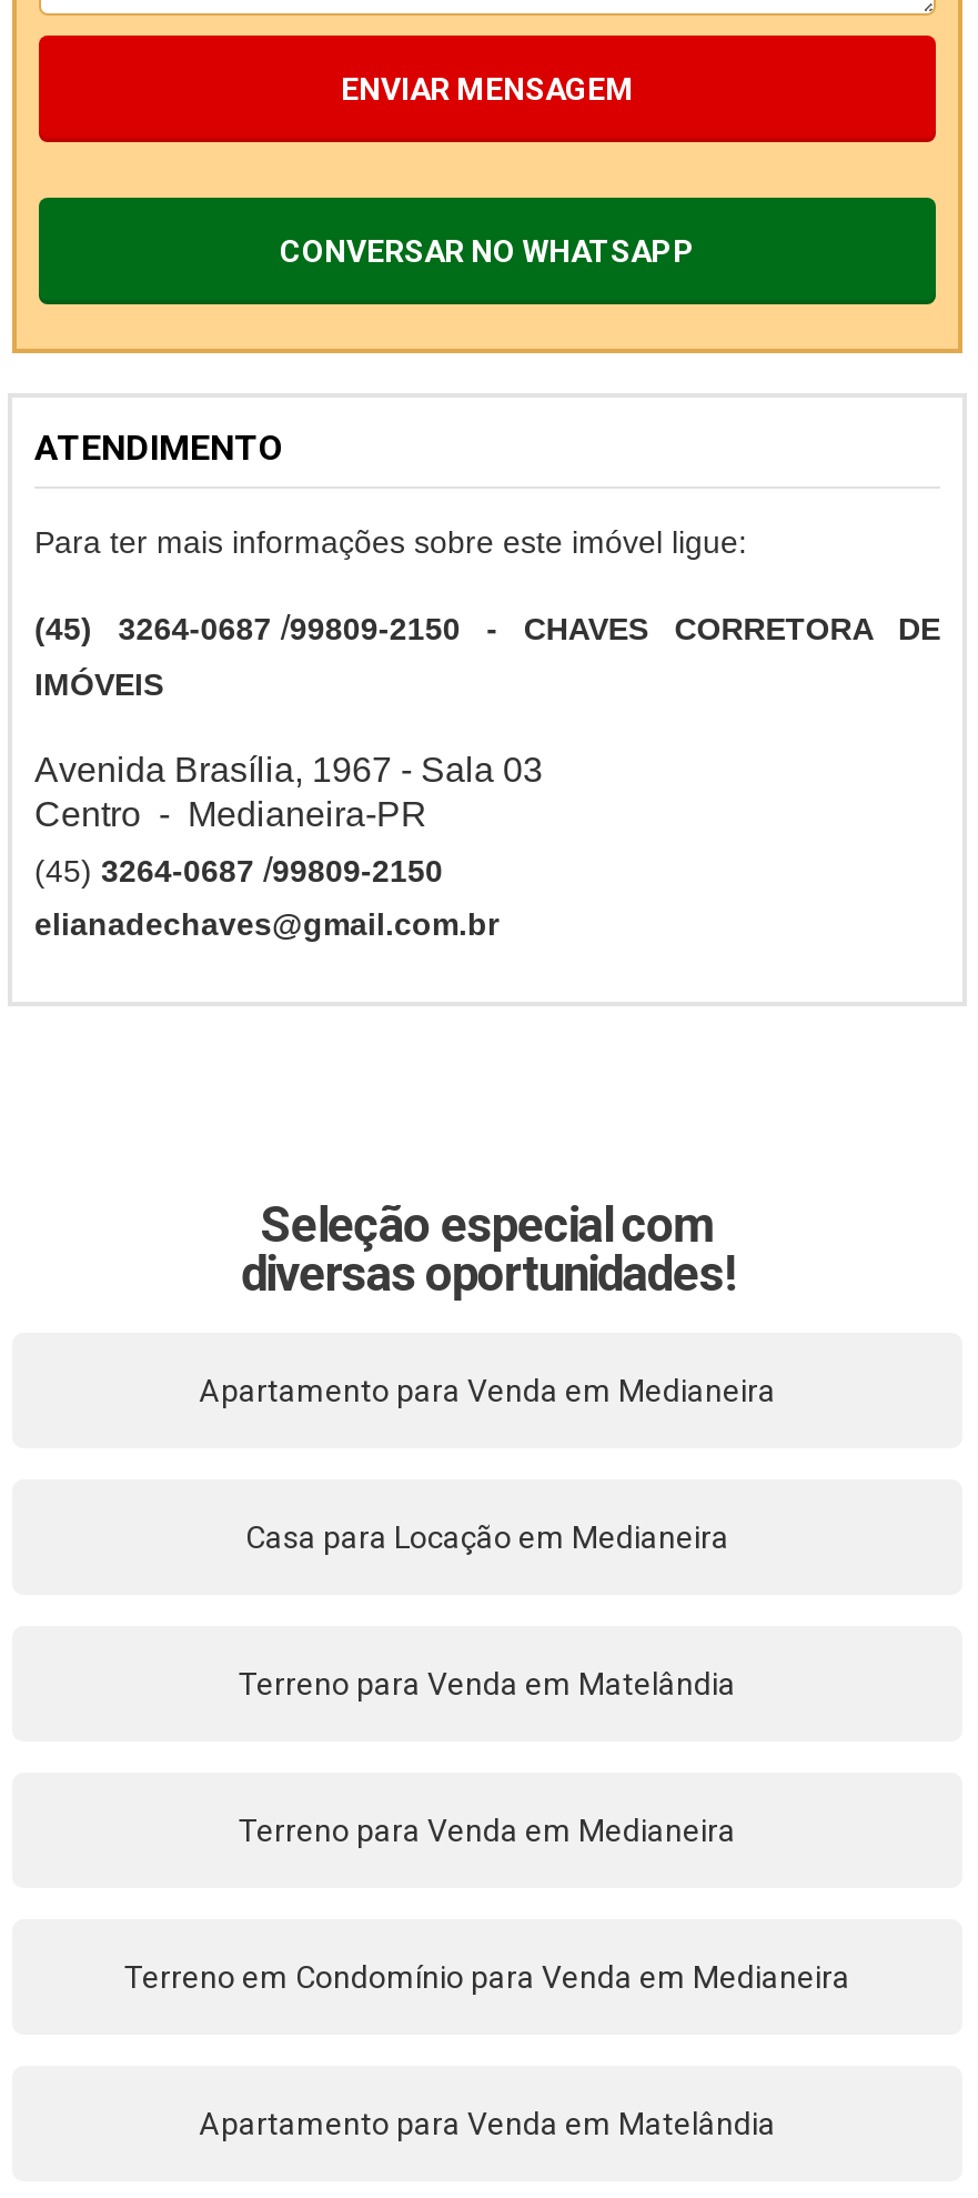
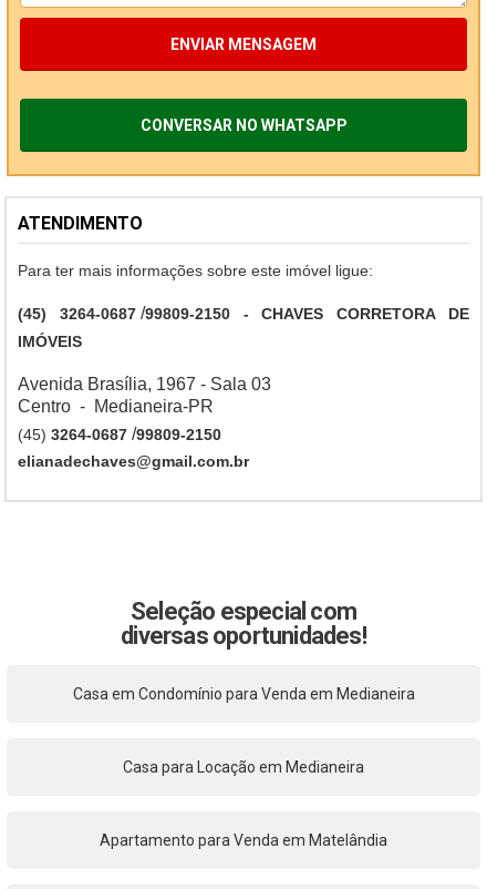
[199,1373,776,1408] Apartamento para Venda em Medianeira -> [72,685,415,703] Casa em Condomínio para Venda em Medianeira
[239,1666,736,1702] Terreno para Venda em Matelândia -> none
[239,1813,736,1848] Terreno para Venda em Medianeira -> none
[124,1959,850,1995] Terreno em Condomínio para Venda em Medianeira -> none

